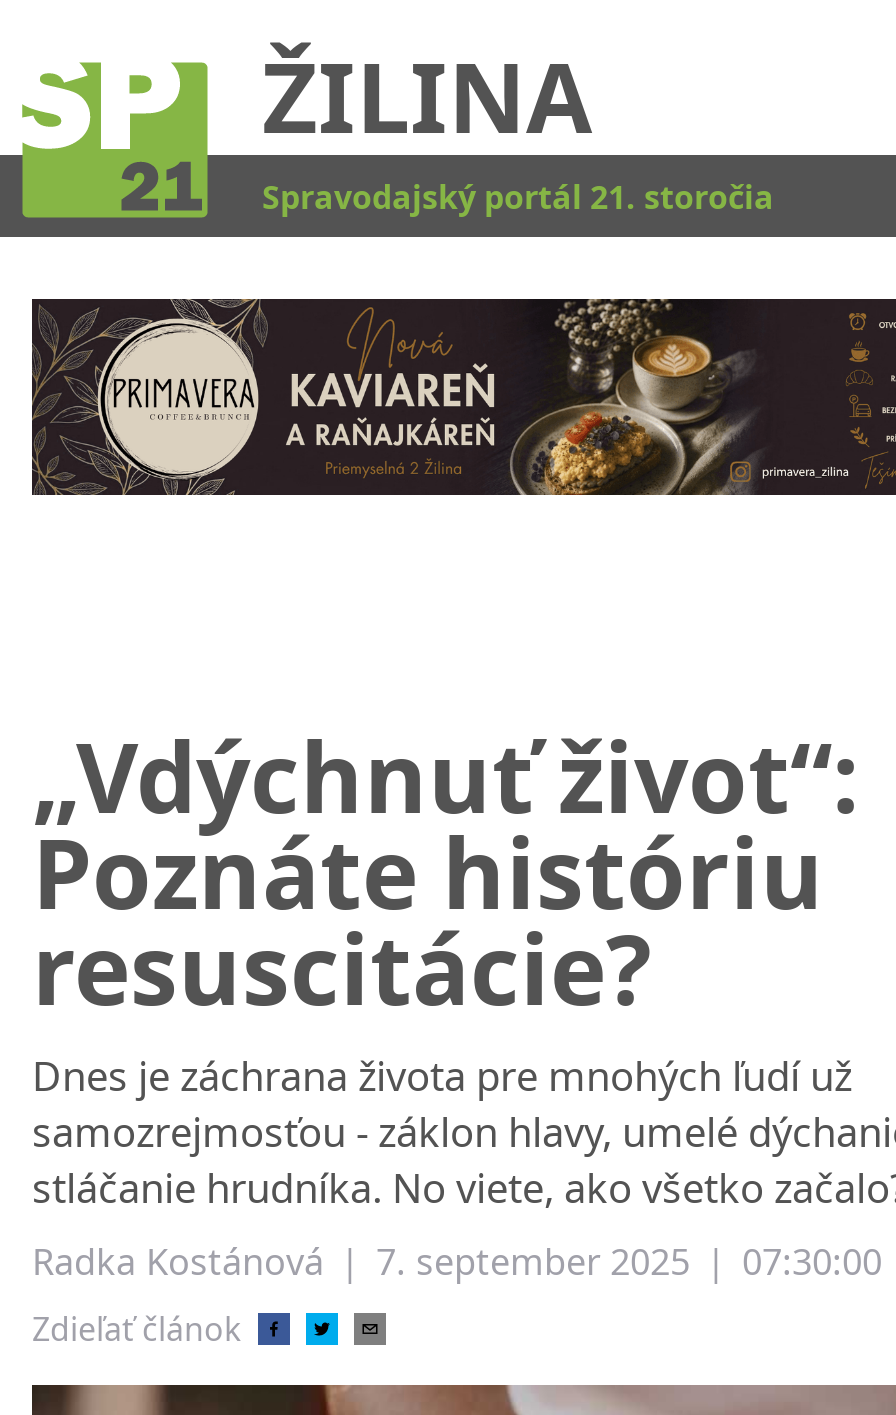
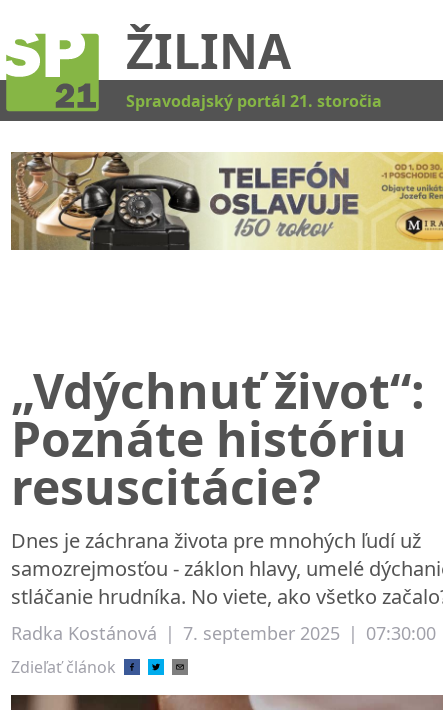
[30,297,890,497] [image] -> [10,151,440,251] [image]

